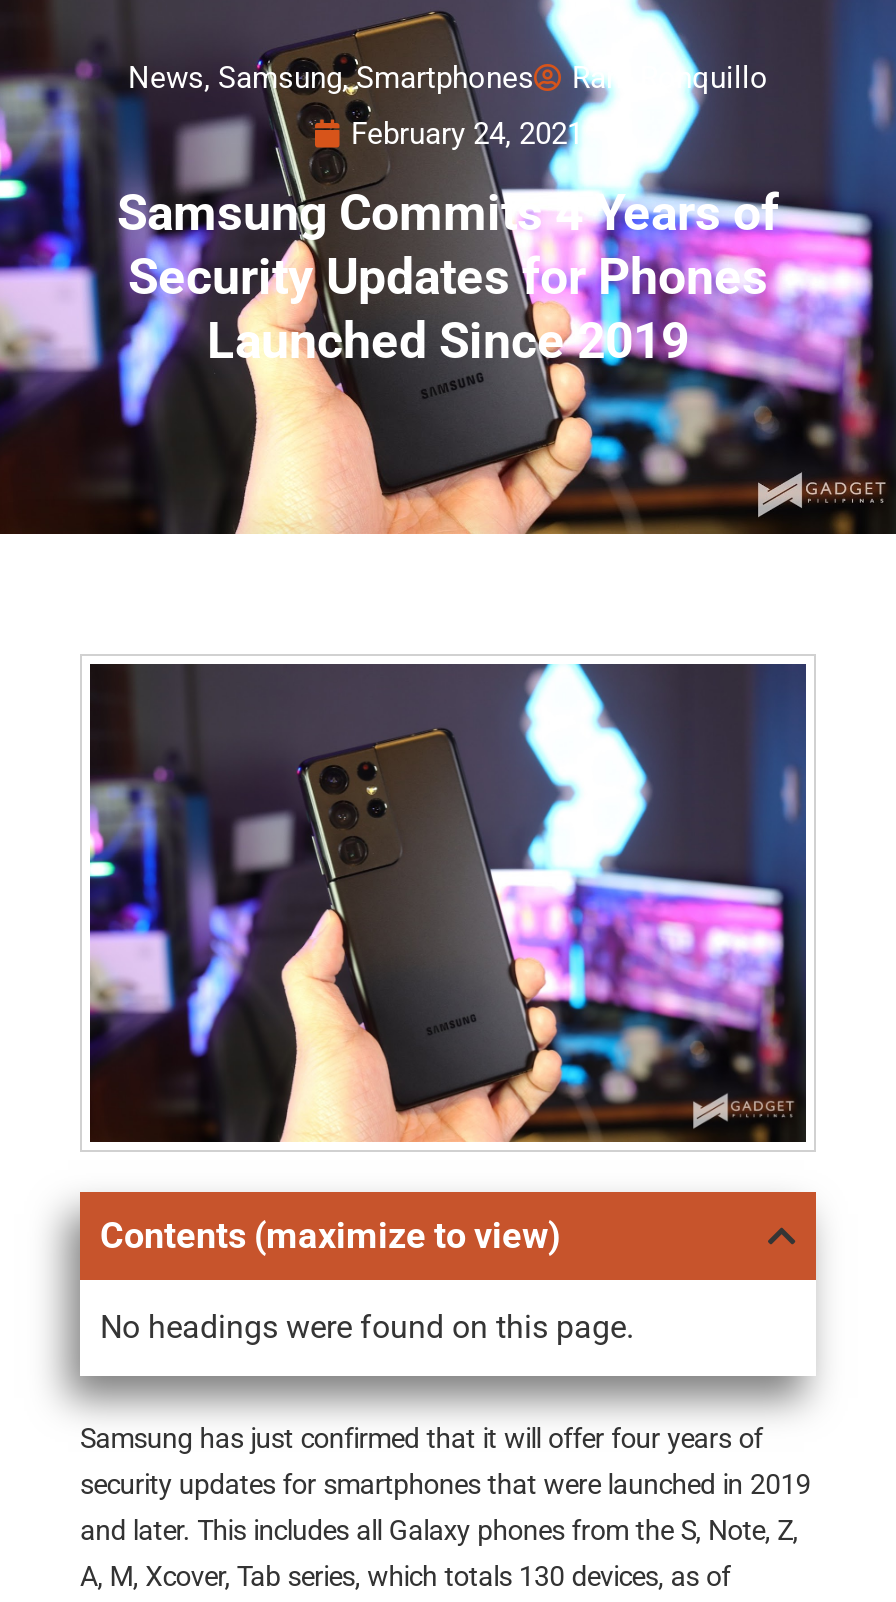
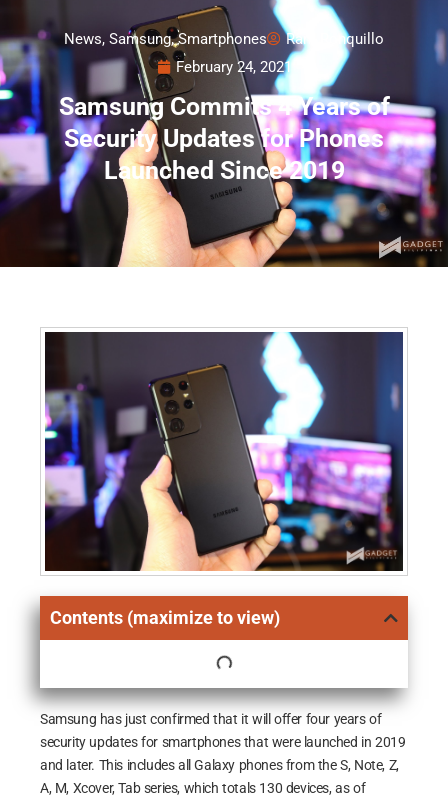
[100,1307,634,1345] No headings were found on this page. -> none

